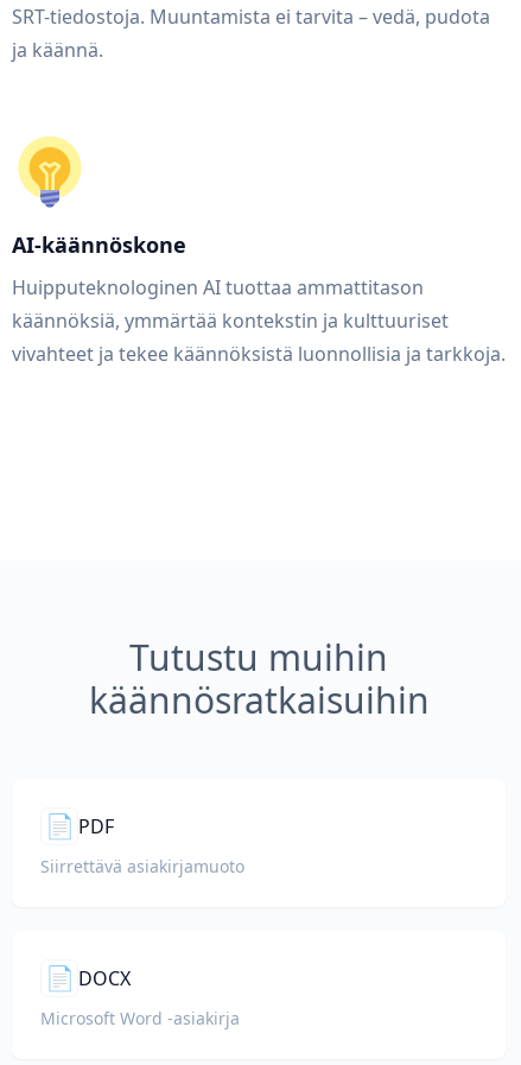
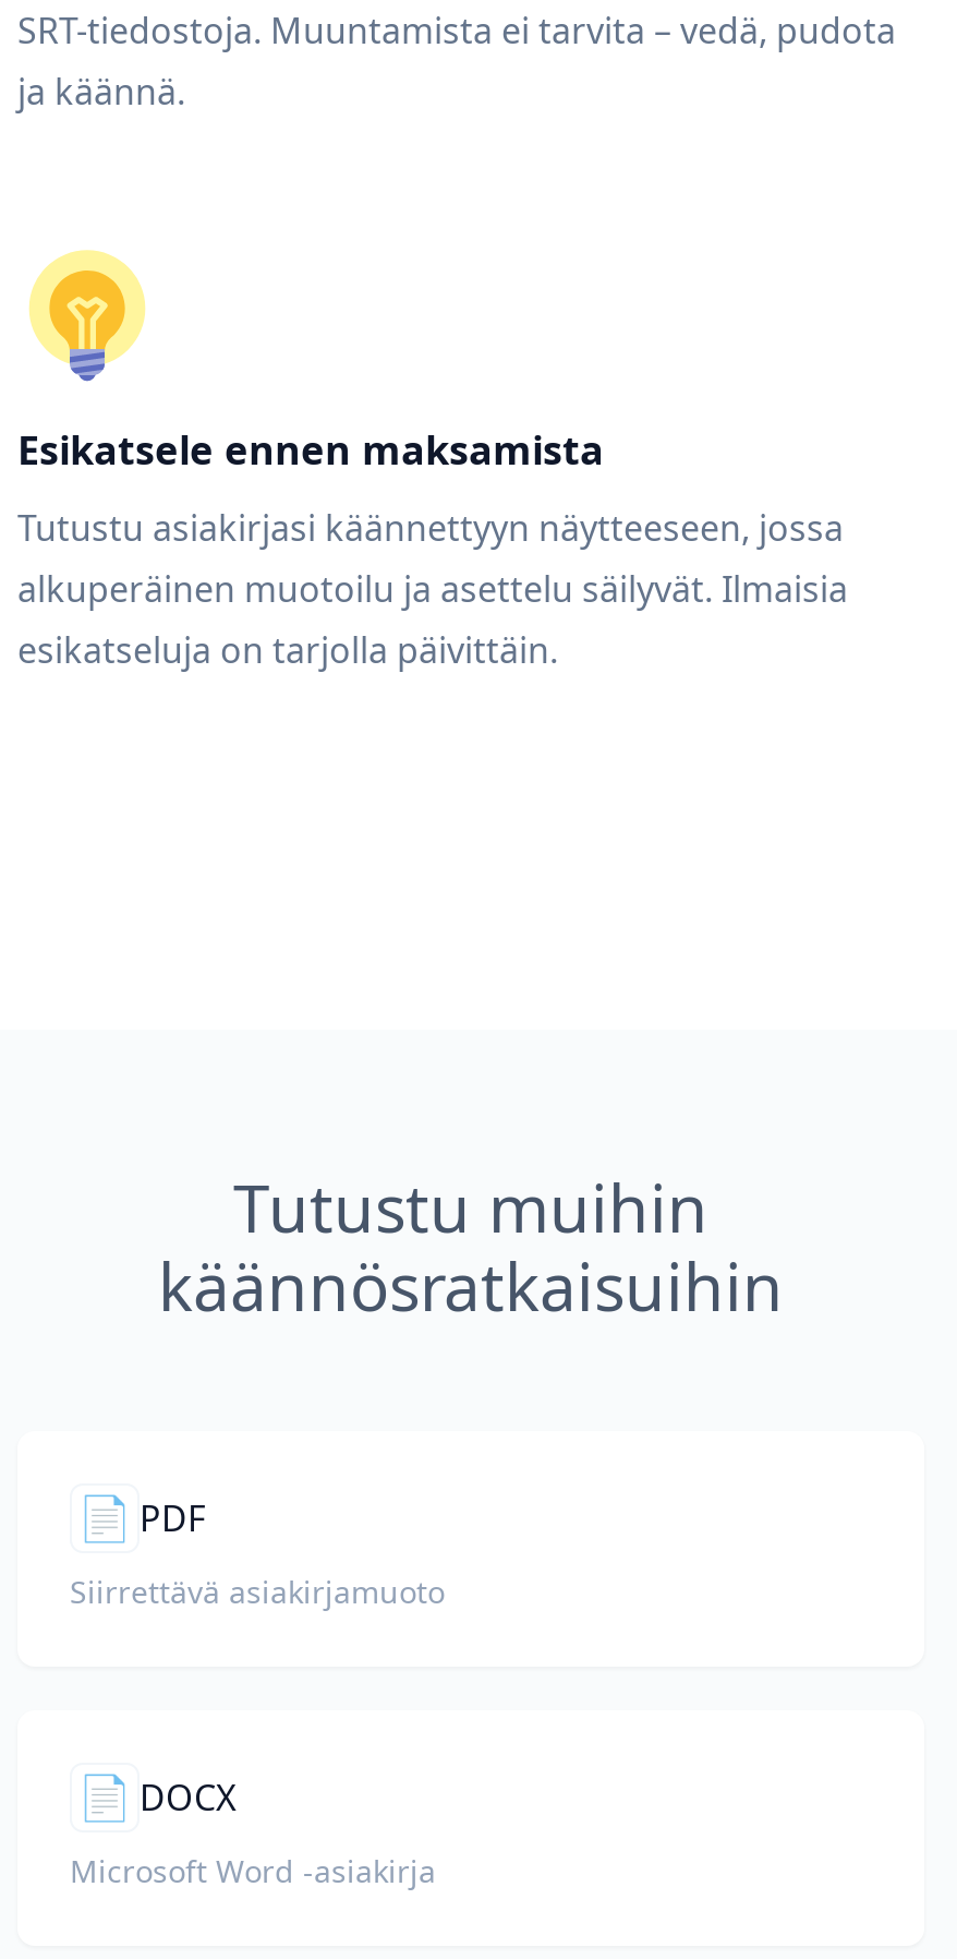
[12,230,186,259] AI-käännöskone -> [17,423,604,476] Esikatsele ennen maksamista
[12,274,506,367] Huipputeknologinen AI tuottaa ammattitason | käännöksiä, ymmärtää kontekstin ja kulttuuriset | vivahteet ja tekee käännöksistä luonnollisia ja tarkkoja. -> [17,504,848,674] Tutustu asiakirjasi käännettyyn näytteeseen, jossa | alkuperäinen muotoilu ja asettelu säilyvät. Ilmaisia | esikatseluja on tarjolla päivittäin.

